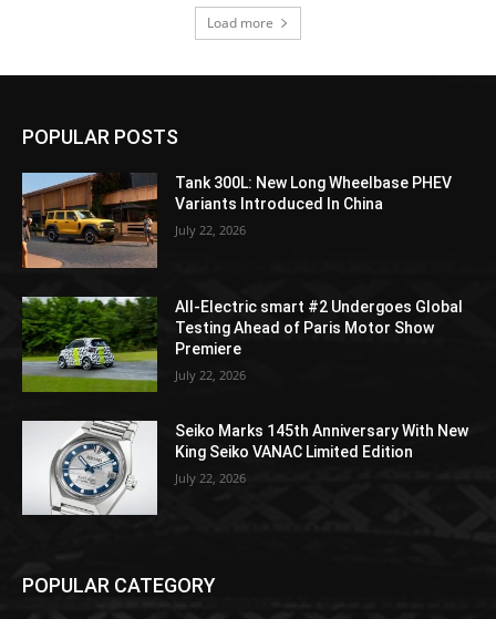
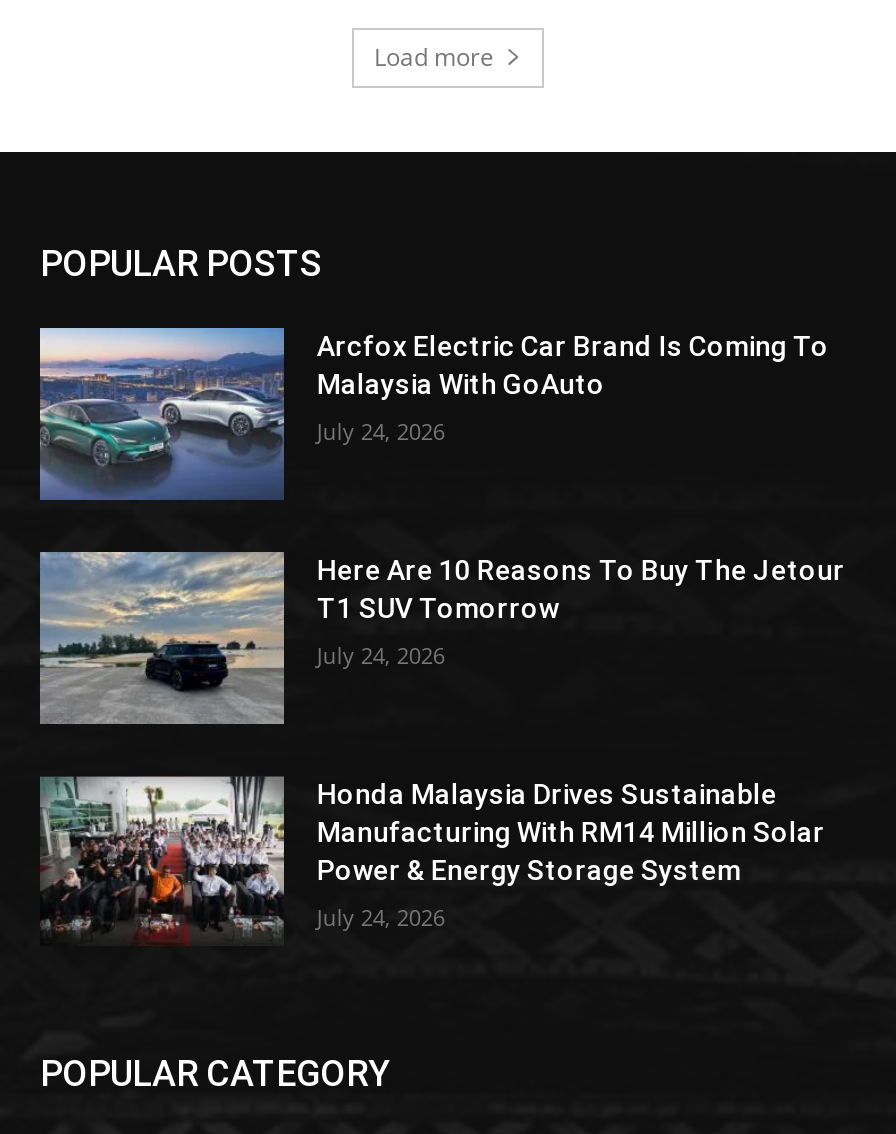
[21,173,452,269] [image] | Tank 300L: New Long Wheelbase PHEV | Variants Introduced In China -> [38,326,829,502] [image] | Arcfox Electric Car Brand Is Coming To | Malaysia With GoAuto
[175,222,246,238] July 22, 2026 -> [317,416,445,446] July 24, 2026
[22,296,463,392] [image] | All-Electric smart #2 Undergoes Global | Testing Ahead of Paris Motor Show | Premiere -> [38,550,845,726] [image] | Here Are 10 Reasons To Buy The Jetour | T1 SUV Tomorrow
[175,366,246,383] July 22, 2026 -> [317,640,445,670] July 24, 2026
[21,420,469,516] [image] | Seiko Marks 145th Anniversary With New | King Seiko VANAC Limited Edition -> [40,776,825,946] [image] | Honda Malaysia Drives Sustainable | Manufacturing With RM14 Million Solar | Power & Energy Storage System
[175,469,246,486] July 22, 2026 -> [317,901,445,931] July 24, 2026

